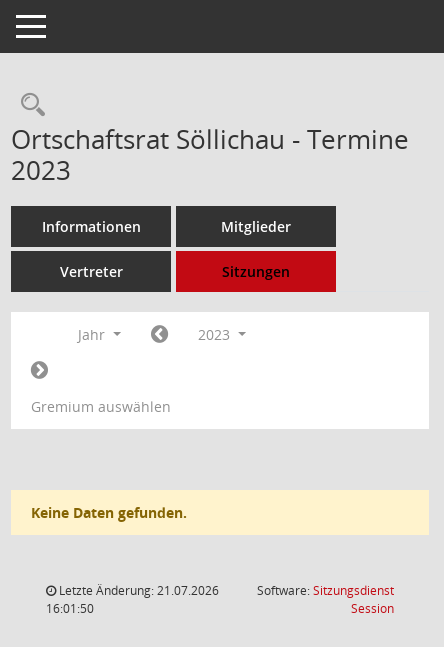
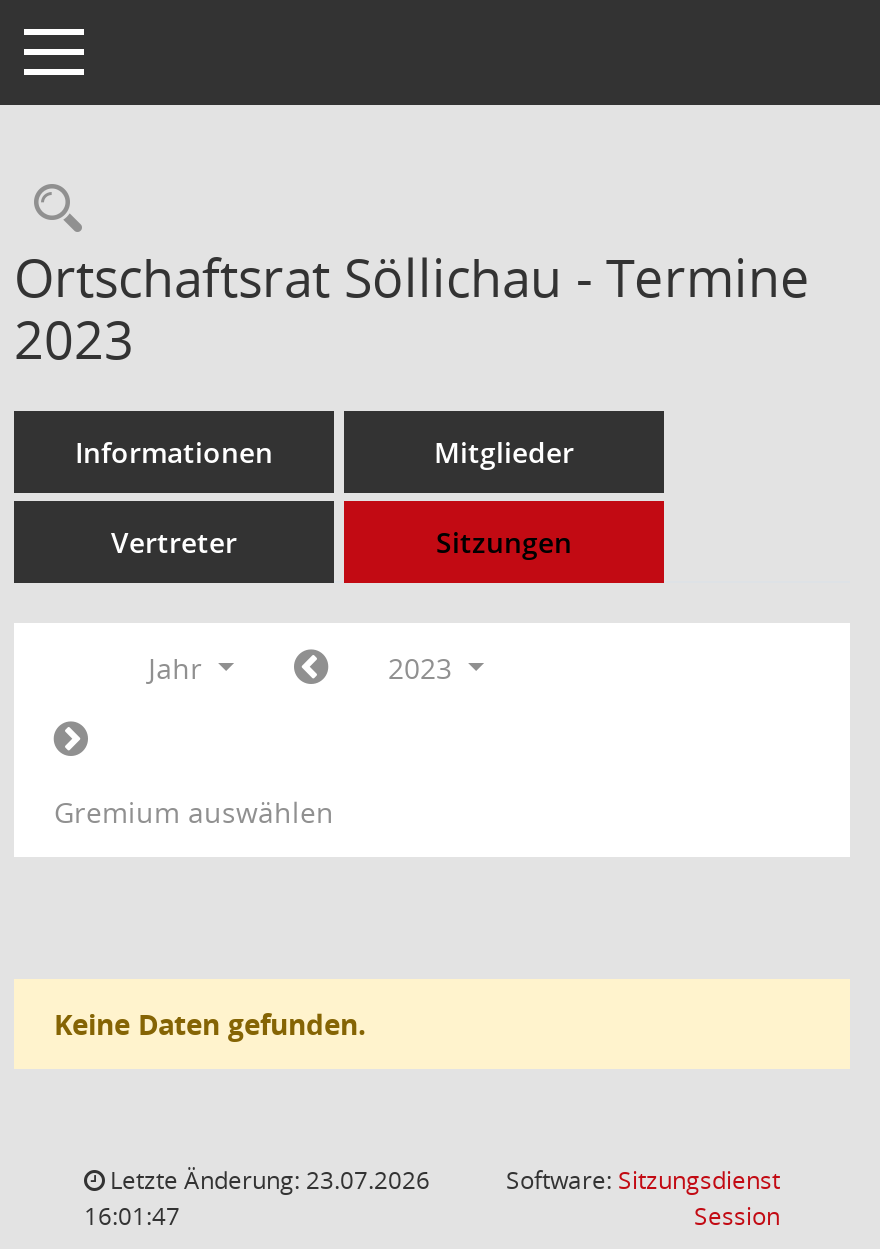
[56,582,219,599] Letzte Änderung: 21.07.2026 -> [104,1163,430,1197] Letzte Änderung: 23.07.2026
[46,600,94,617] 16:01:50 -> [84,1199,180,1233] 16:01:47

